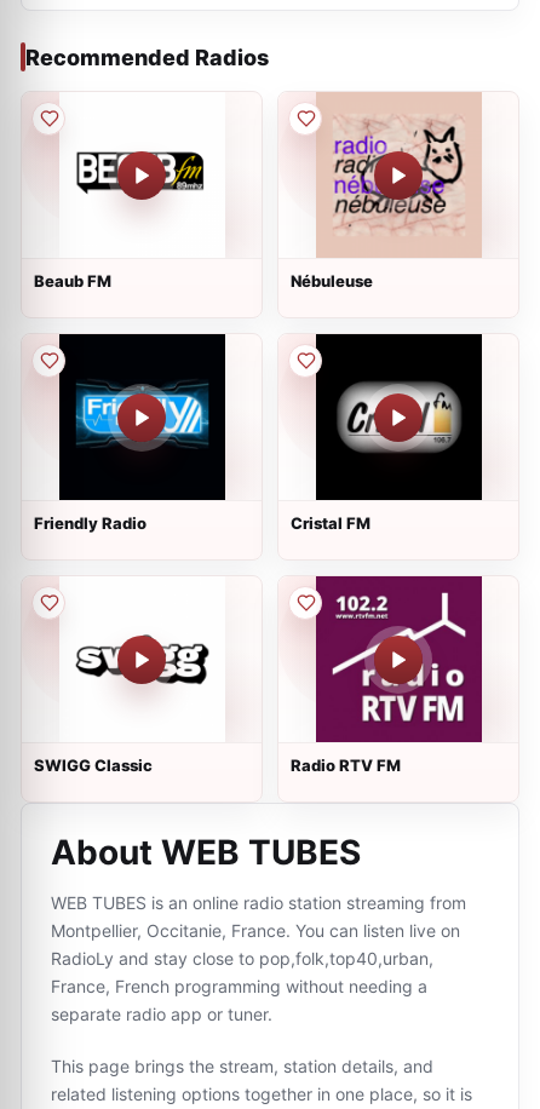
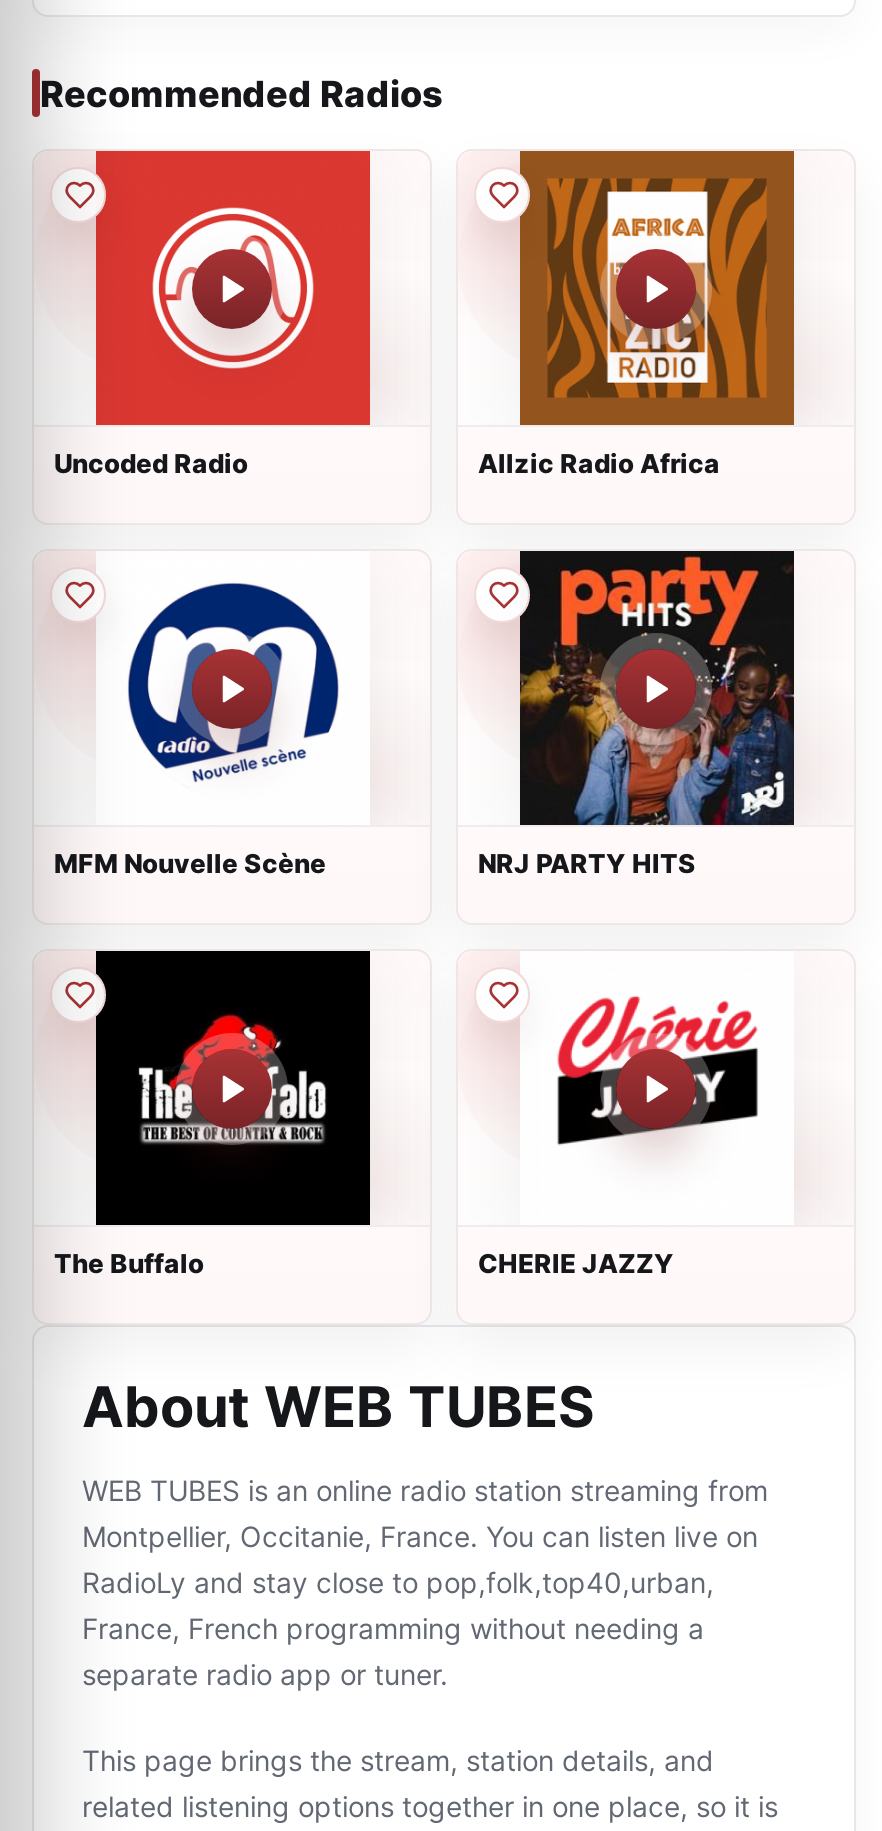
[34,92,373,291] [image] | Beaub FM | Nébuleuse -> [54,149,720,479] [image] | Uncoded Radio | Allzic Radio Africa
[316,93,481,257] [image] -> [518,151,794,425] [image]
[34,333,370,533] [image] | Friendly Radio | Cristal FM -> [54,551,696,879] [image] | MFM Nouvelle Scène | NRJ PARTY HITS
[315,335,482,501] [image] -> [518,553,794,827] [image]
[34,576,401,775] [image] | SWIGG Classic | Radio RTV FM -> [54,949,674,1279] [image] | The Buffalo | CHERIE JAZZY
[315,575,483,743] [image] -> [520,951,794,1225] [image]

